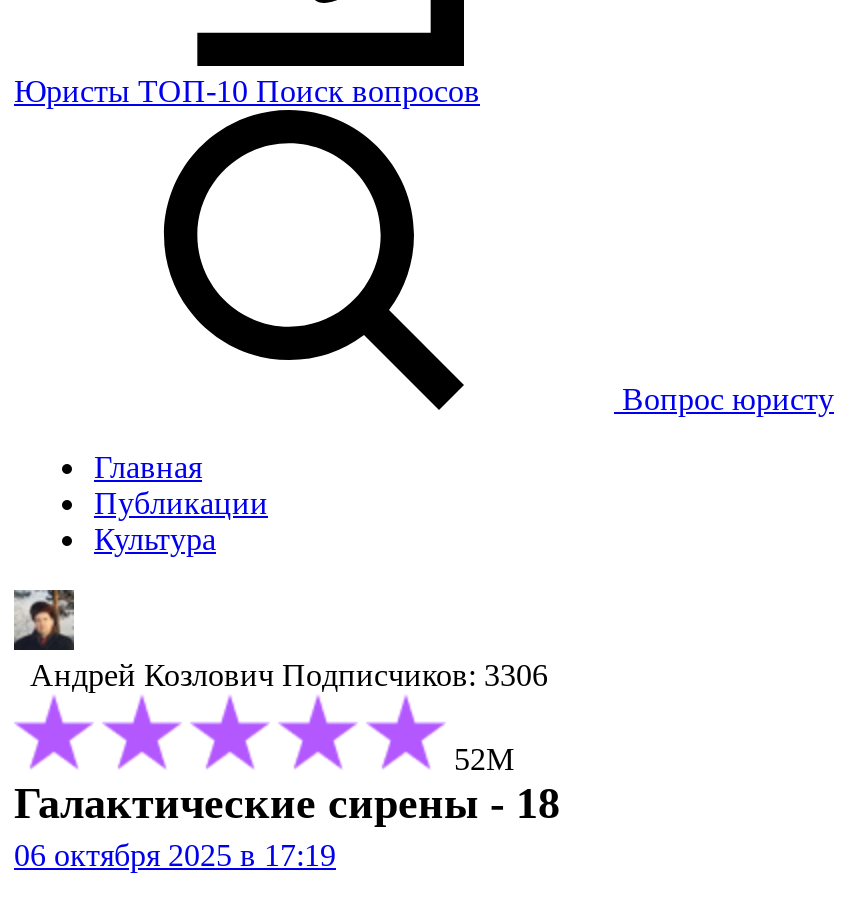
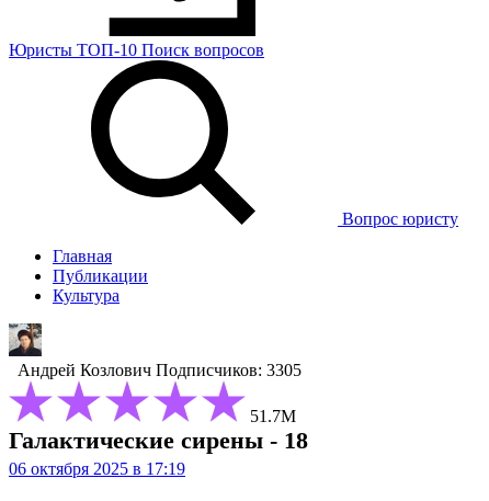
[30,658,548,692] Андрей Козлович Подписчиков: 3306 -> [18,361,302,379] Андрей Козлович Подписчиков: 3305
[454,742,514,776] 52М -> [250,407,296,425] 51.7М

